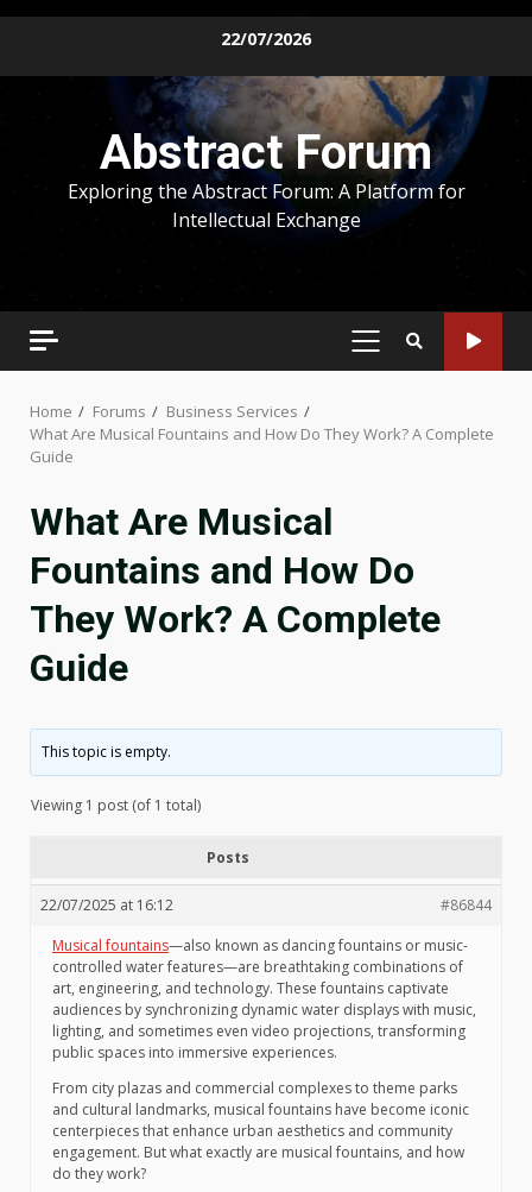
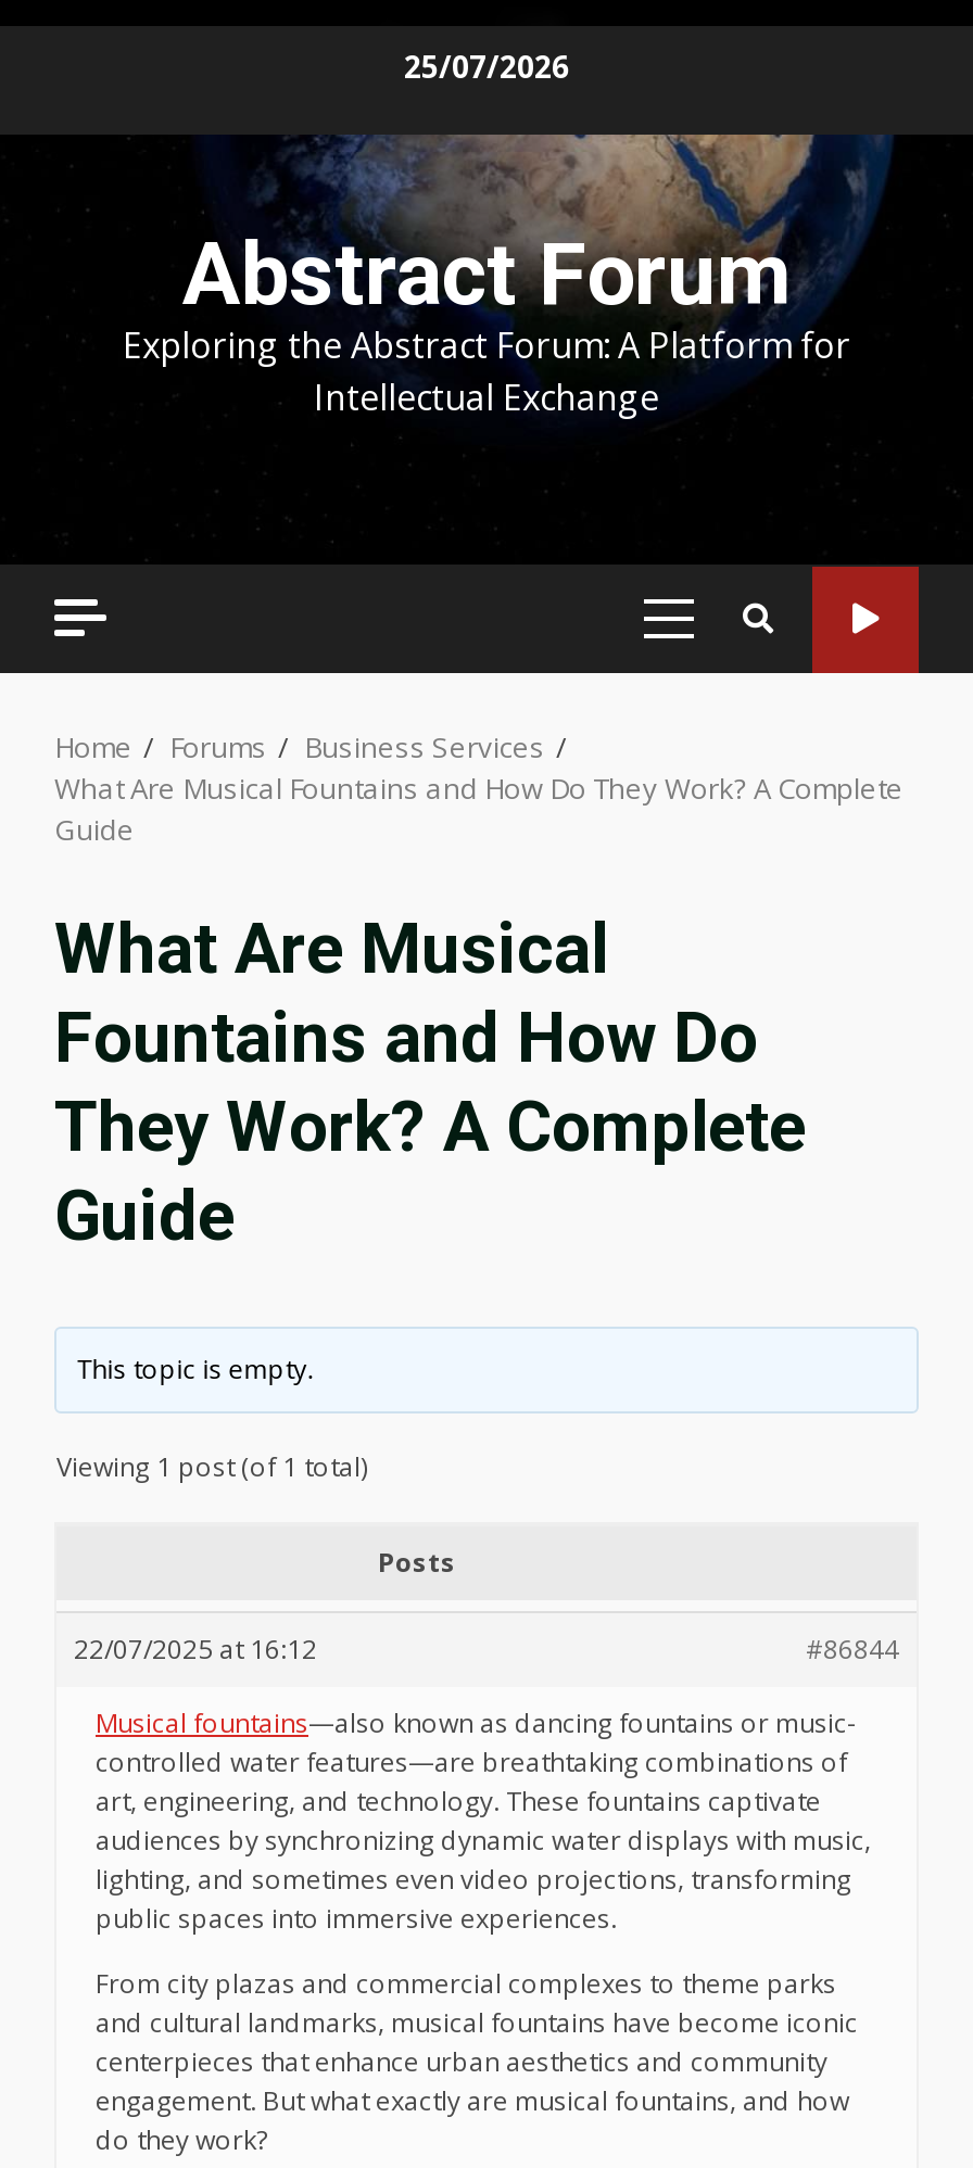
[221,27,311,49] 22/07/2026 -> [404,45,569,86] 25/07/2026

